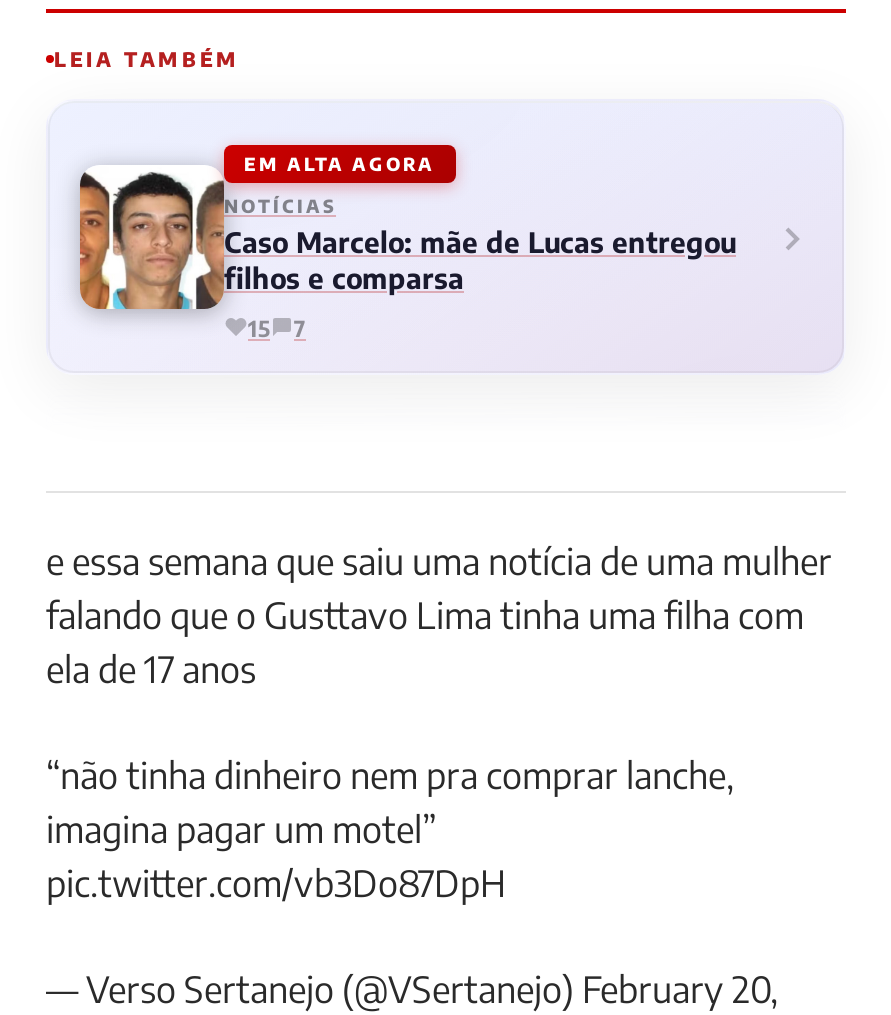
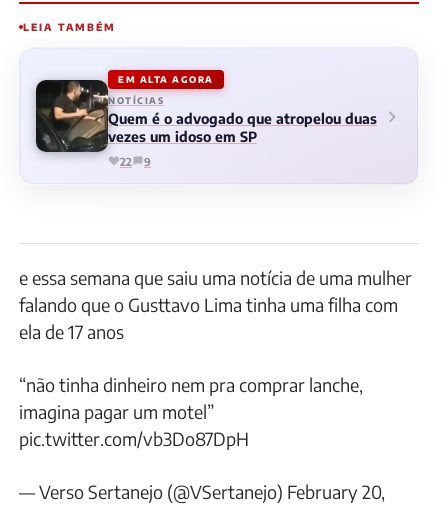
[78,165,736,311] [image] | Caso Marcelo: mãe de Lucas entregou | filhos e comparsa -> [35,79,377,153] [image] | Quem é o advogado que atropelou duas | vezes um idoso em SP
[248,314,306,340] 15 | 7 -> [120,155,151,168] 22 | 9

